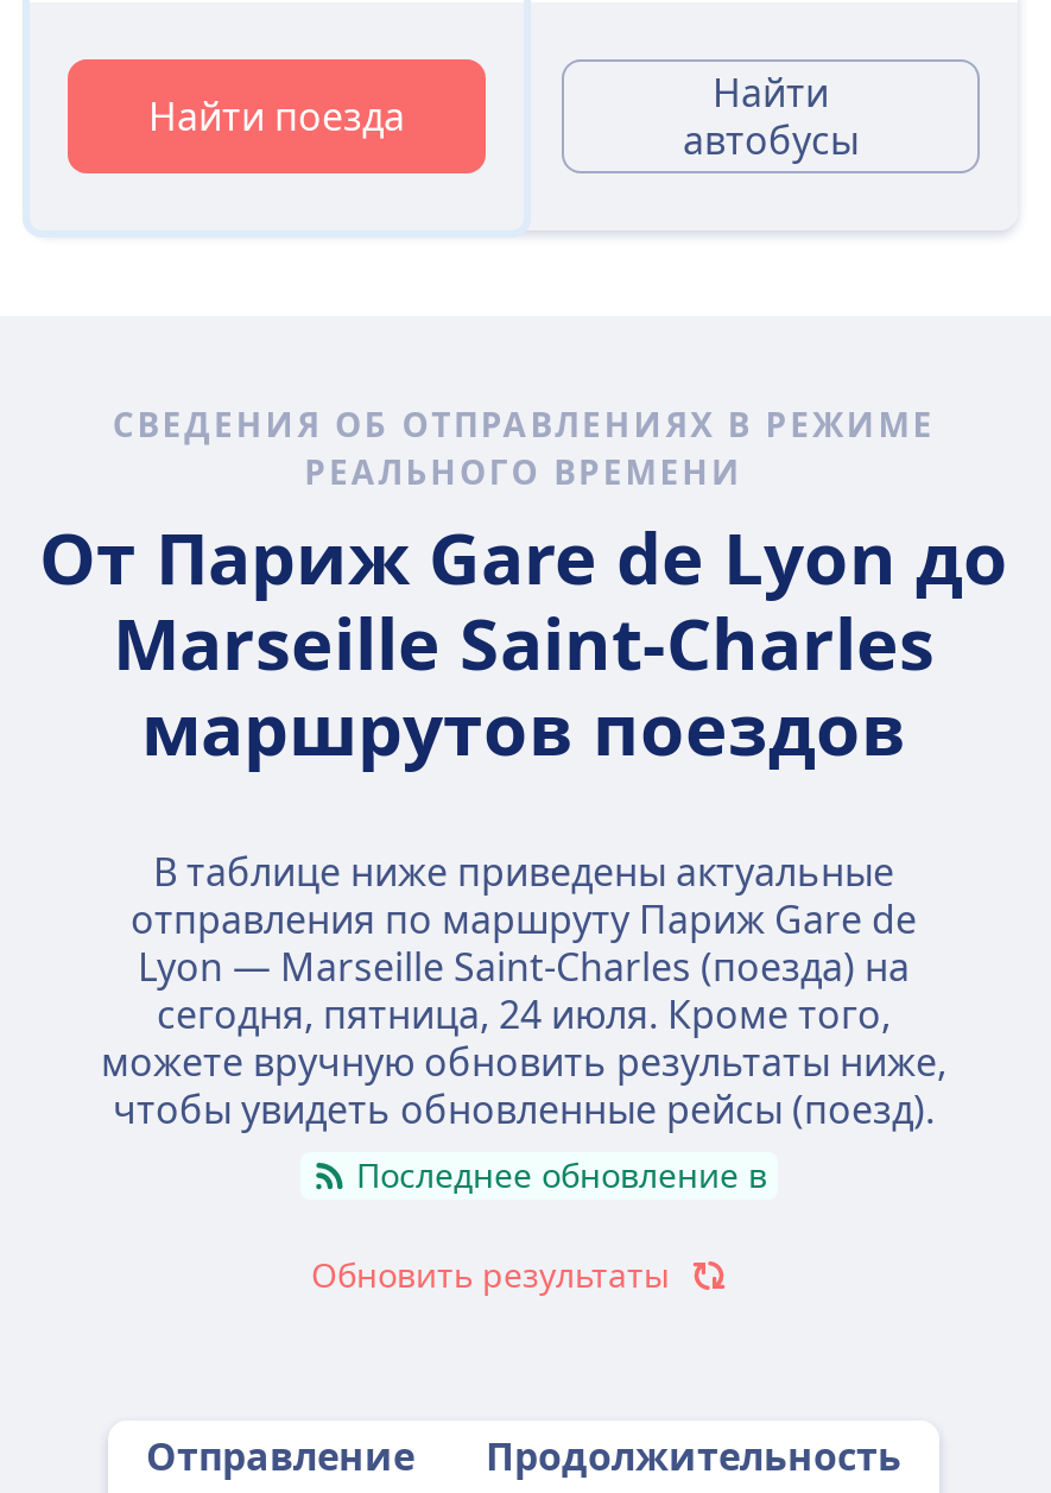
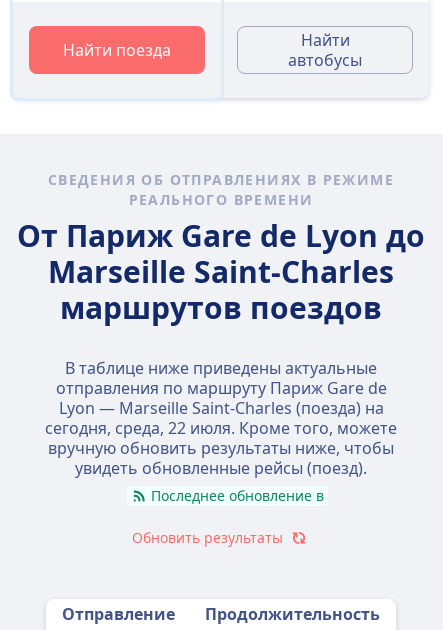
[101,988,946,1135] сегодня, пятница, 24 июля. Кроме того, | можете вручную обновить результаты ниже, | чтобы увидеть обновленные рейсы (поезд). -> [45,417,397,479] сегодня, среда, 22 июля. Кроме того, можете | вручную обновить результаты ниже, чтобы | увидеть обновленные рейсы (поезд).

